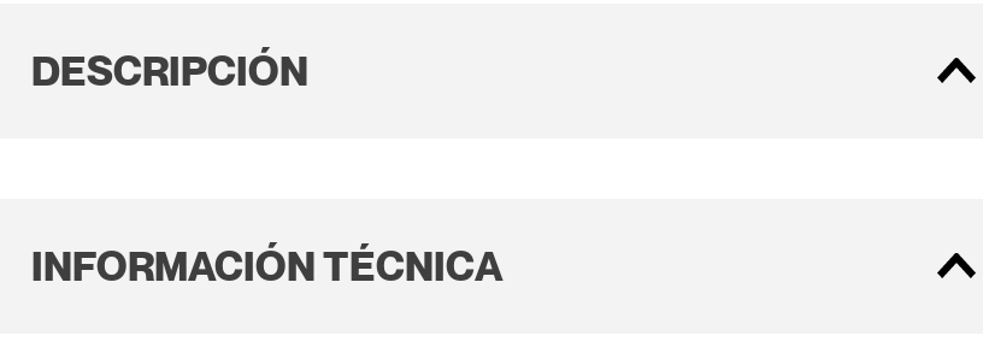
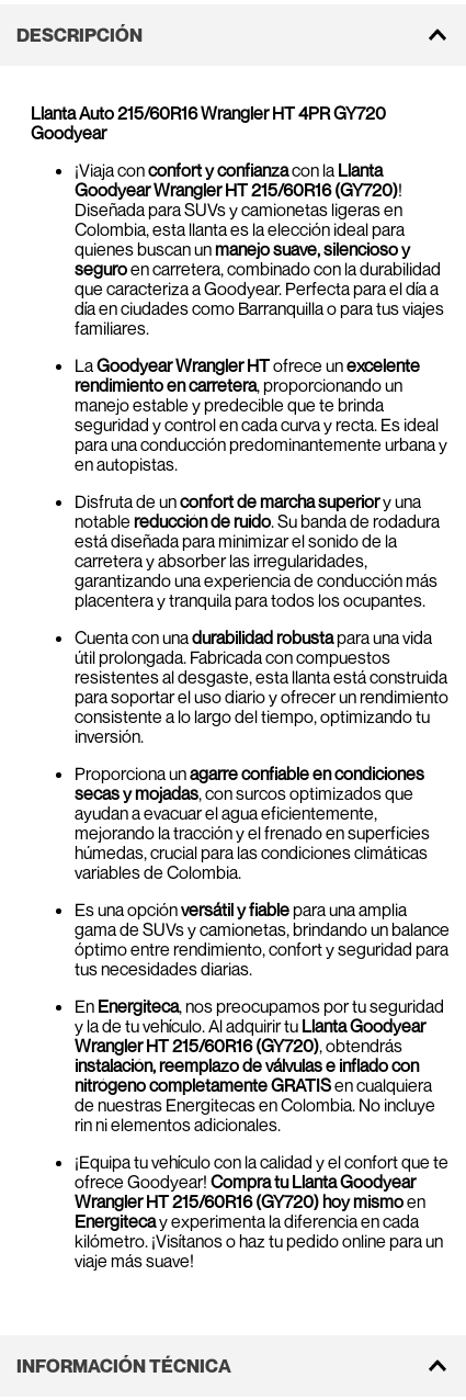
none -> [31,102,450,1272] Llanta Auto 215/60R16 Wrangler HT 4PR GY720 | Goodyear | ¡Viaja conconfort y confianzacon la Llanta | Goodyear Wrangler HT 215/60R16 (GY720)! | Diseñada para SUVs y camionetas ligeras en | Colombia, esta llanta es la elección ideal para | quienes buscan un manejo suave, silencioso y | seguroen carretera, combinado con la durabilidad | que caracteriza a Goodyear. Perfecta para el día a | día en ciudades como Barranquilla o para tus viajes | familiares. | La Goodyear Wrangler HTofrece unexcelente | rendimiento en carretera, proporcionando un | manejo estable y predecible que te brinda | seguridad y control en cada curva y recta. Es ideal | para una conducción predominantemente urbana y | en autopistas. | Disfruta de unconfort de marcha superiory una | notable reducción de ruido. Su banda de rodadura | está diseñada para minimizar el sonido de la | carretera y absorber las irregularidades, | garantizando una experiencia de conducción más | placentera y tranquila para todos los ocupantes. | Cuenta con unadurabilidad robustapara una vida | útil prolongada. Fabricada con compuestos | resistentes al desgaste, esta llanta está construida | para soportar el uso diario y ofrecer un rendimiento | consistente a lo largo del tiempo, optimizando tu | inversión. | Proporciona unagarre confiable en condiciones | secas y mojadas, con surcos optimizados que | ayudan a evacuar el agua eficientemente, | mejorando la tracción y el frenado en superficies | húmedas, crucial para las condiciones climáticas | variables de Colombia. | Es una opciónversátil y fiable para una amplia | gama de SUVs y camionetas, brindando un balance | óptimo entre rendimiento, confort y seguridad para | tus necesidades diarias. | En Energiteca, nos preocupamos por tu seguridad | y la de tu vehículo. Al adquirir tu Llanta Goodyear | Wrangler HT 215/60R16 (GY720), obtendrás | instalación, reemplazo de válvulas e inflado con | nitrógeno completamente GRATISen cualquiera | de nuestras Energitecas en Colombia. No incluye | rin ni elementos adicionales. | ¡Equipa tu vehículo con la calidad y el confort que te | ofrece Goodyear! Compra tu Llanta Goodyear | Wrangler HT 215/60R16 (GY720) hoy mismoen | Energitecay experimenta la diferencia en cada | kilómetro. ¡Visítanos o haz tu pedido online para un | viaje más suave!

